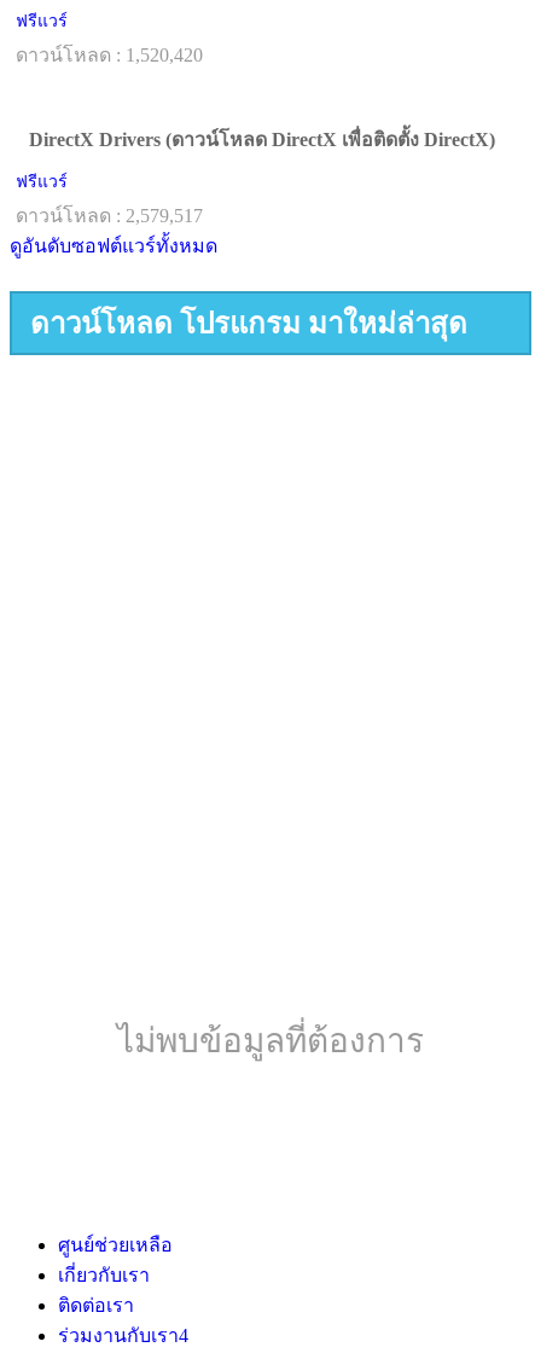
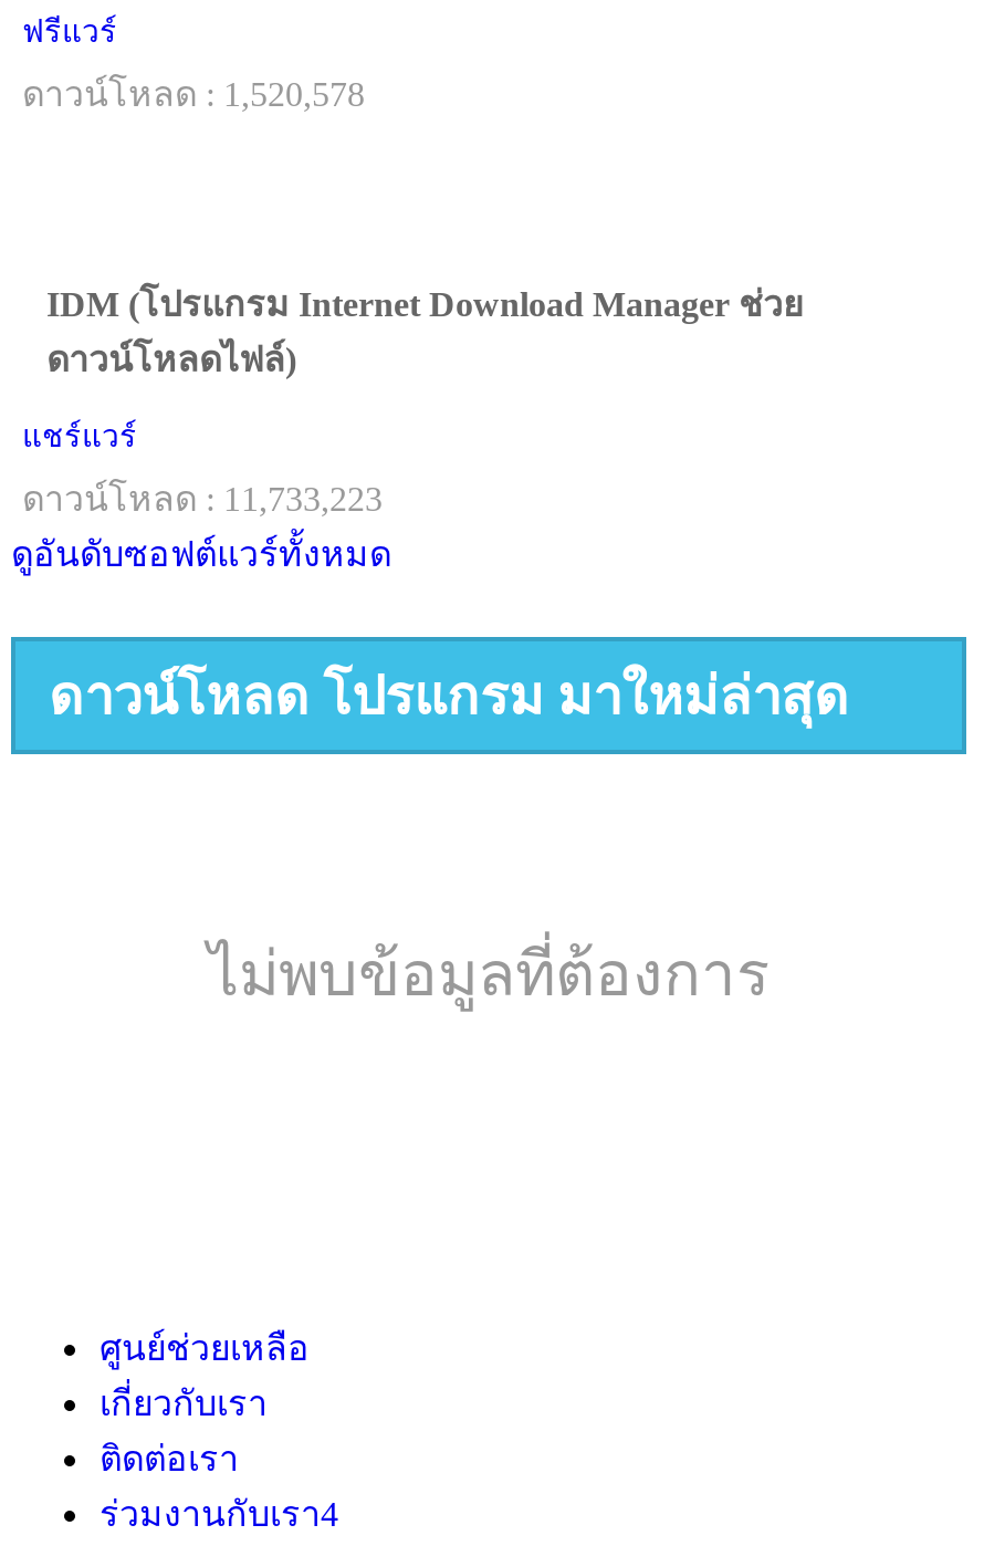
[16,45,203,65] ดาวน์โหลด : 1,520,420 -> [22,75,365,113] ดาวน์โหลด : 1,520,578
[16,129,495,226] DirectX Drivers (ดาวน์โหลด DirectX เพื่อติดตั้ง DirectX) | ฟรีแวร์ | ดาวน์โหลด : 2,579,517 -> [22,285,803,518] IDM (โปรแกรม Internet Download Manager ช่วย | ดาวน์โหลดไฟล์) | แชร์แวร์ | ดาวน์โหลด : 11,733,223
moved [10,236,467,339] -> [11,535,849,725]: ดูอันดับซอฟต์แวร์ทั้งหมด | ดาวน์โหลด โปรแกรม มาใหม่ล่าสุด

